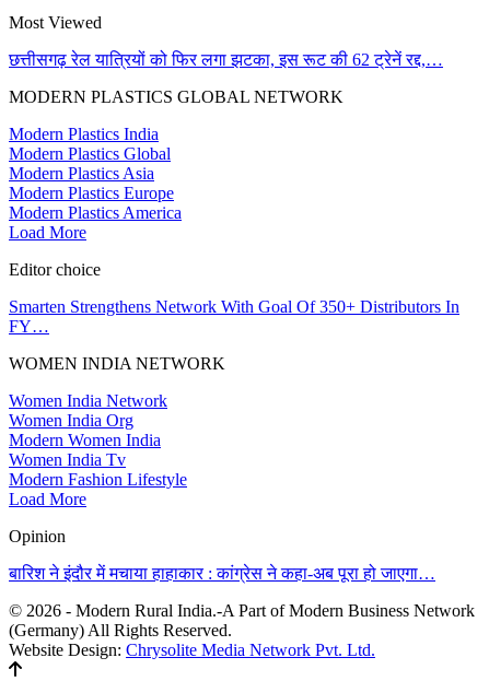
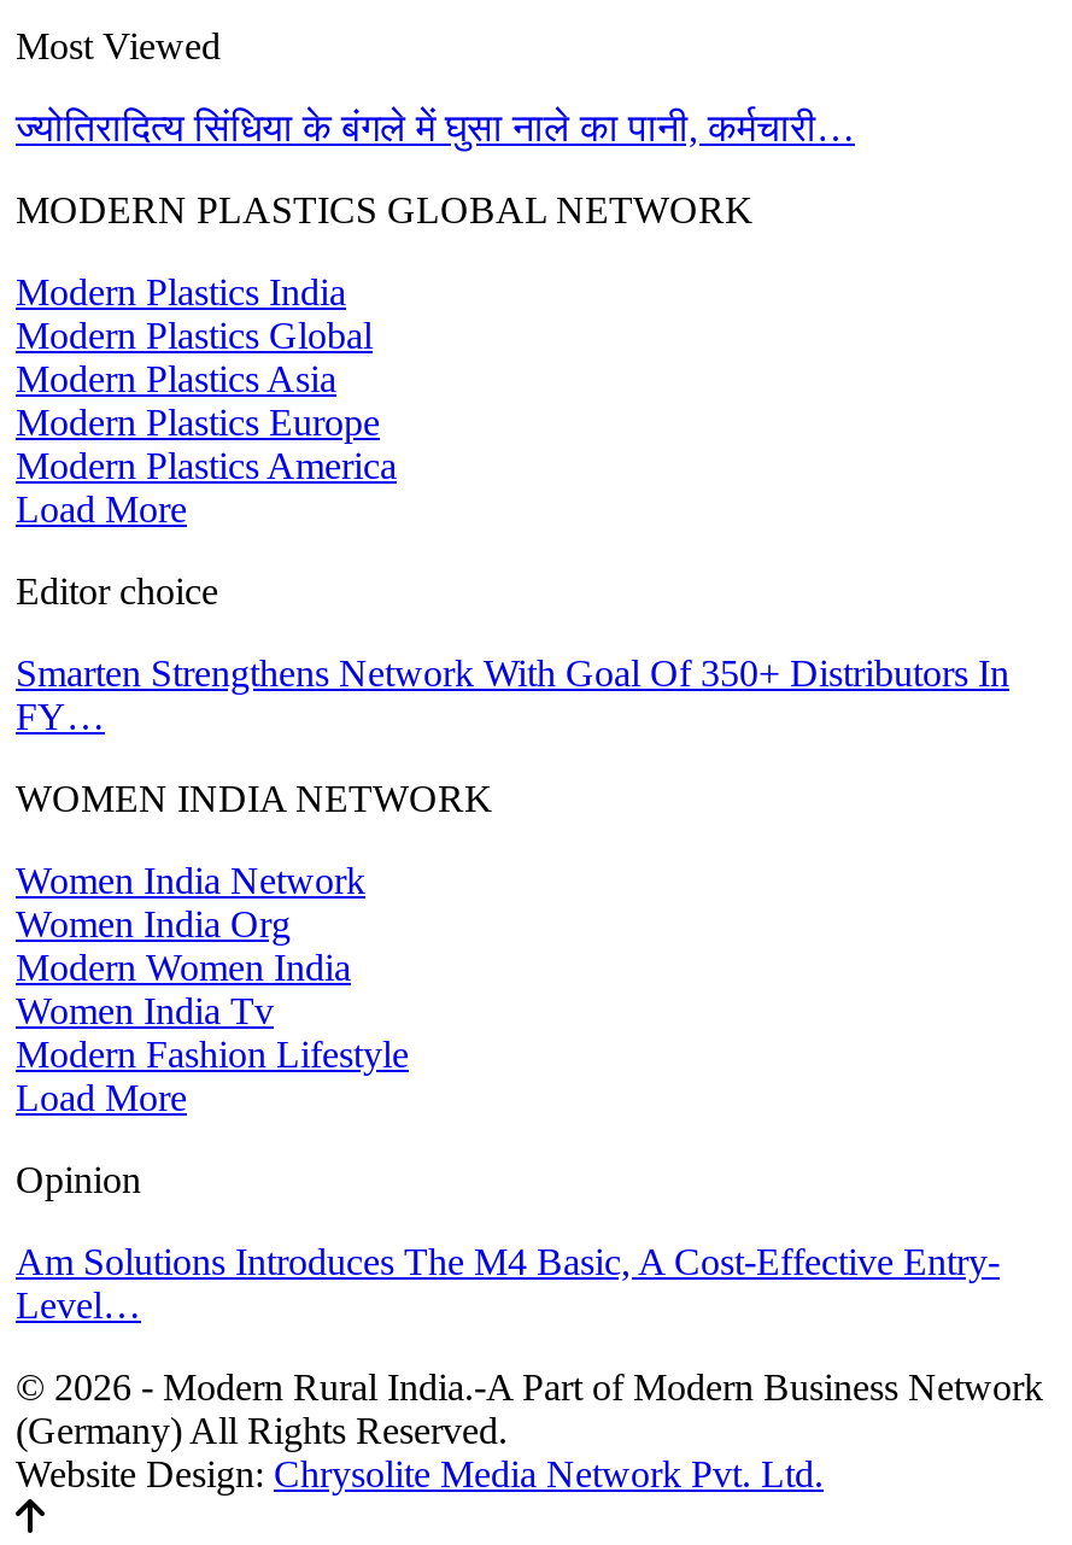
[9,50,443,69] छत्तीसगढ़ रेल यात्रियों को फिर लगा झटका, इस रूट की 62 ट्रेनें रद्द,… -> [16,108,855,149] ज्योतिरादित्य सिंधिया के बंगले में घुसा नाले का पानी, कर्मचारी…
[9,564,435,583] बारिश ने इंदौर में मचाया हाहाकार : कांग्रेस ने कहा-अब पूरा हो जाएगा… -> [16,1241,1000,1326] Am Solutions Introduces The M4 Basic, A Cost-Effective Entry- | Level…

